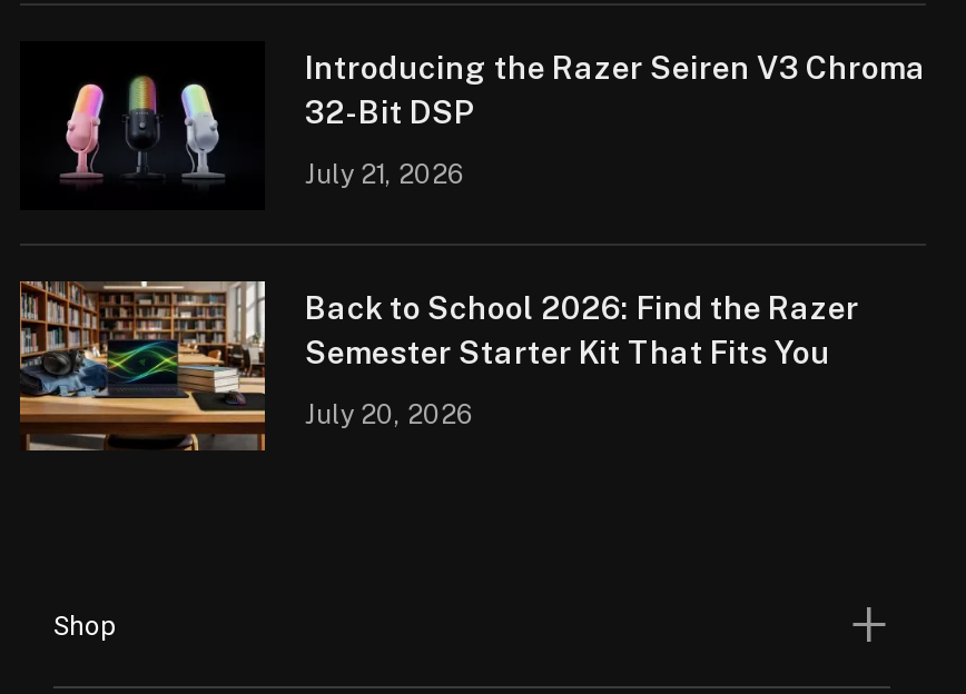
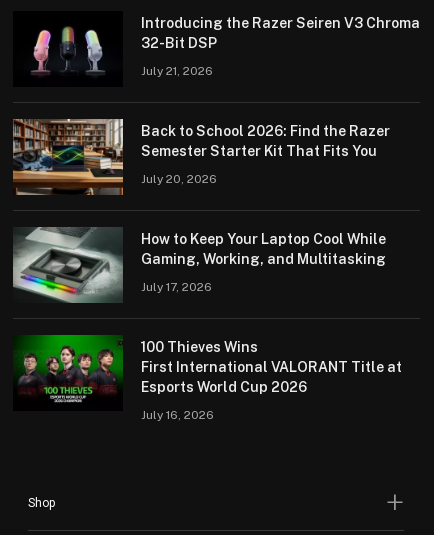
none -> [12,226,386,304] [image] | How to Keep Your Laptop Cool While | Gaming, Working, and Multitasking | July 17, 2026
none -> [14,334,402,422] [image] | 100 Thieves Wins | First International VALORANT Title at | Esports World Cup 2026 | July 16, 2026

